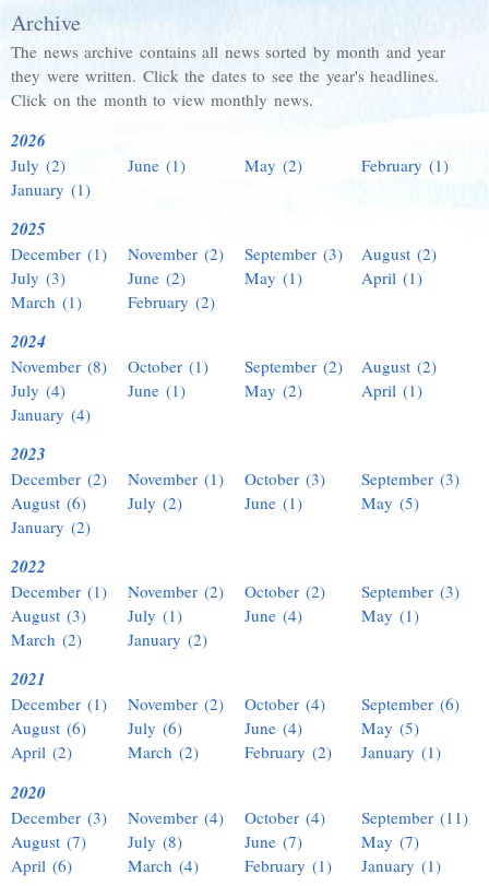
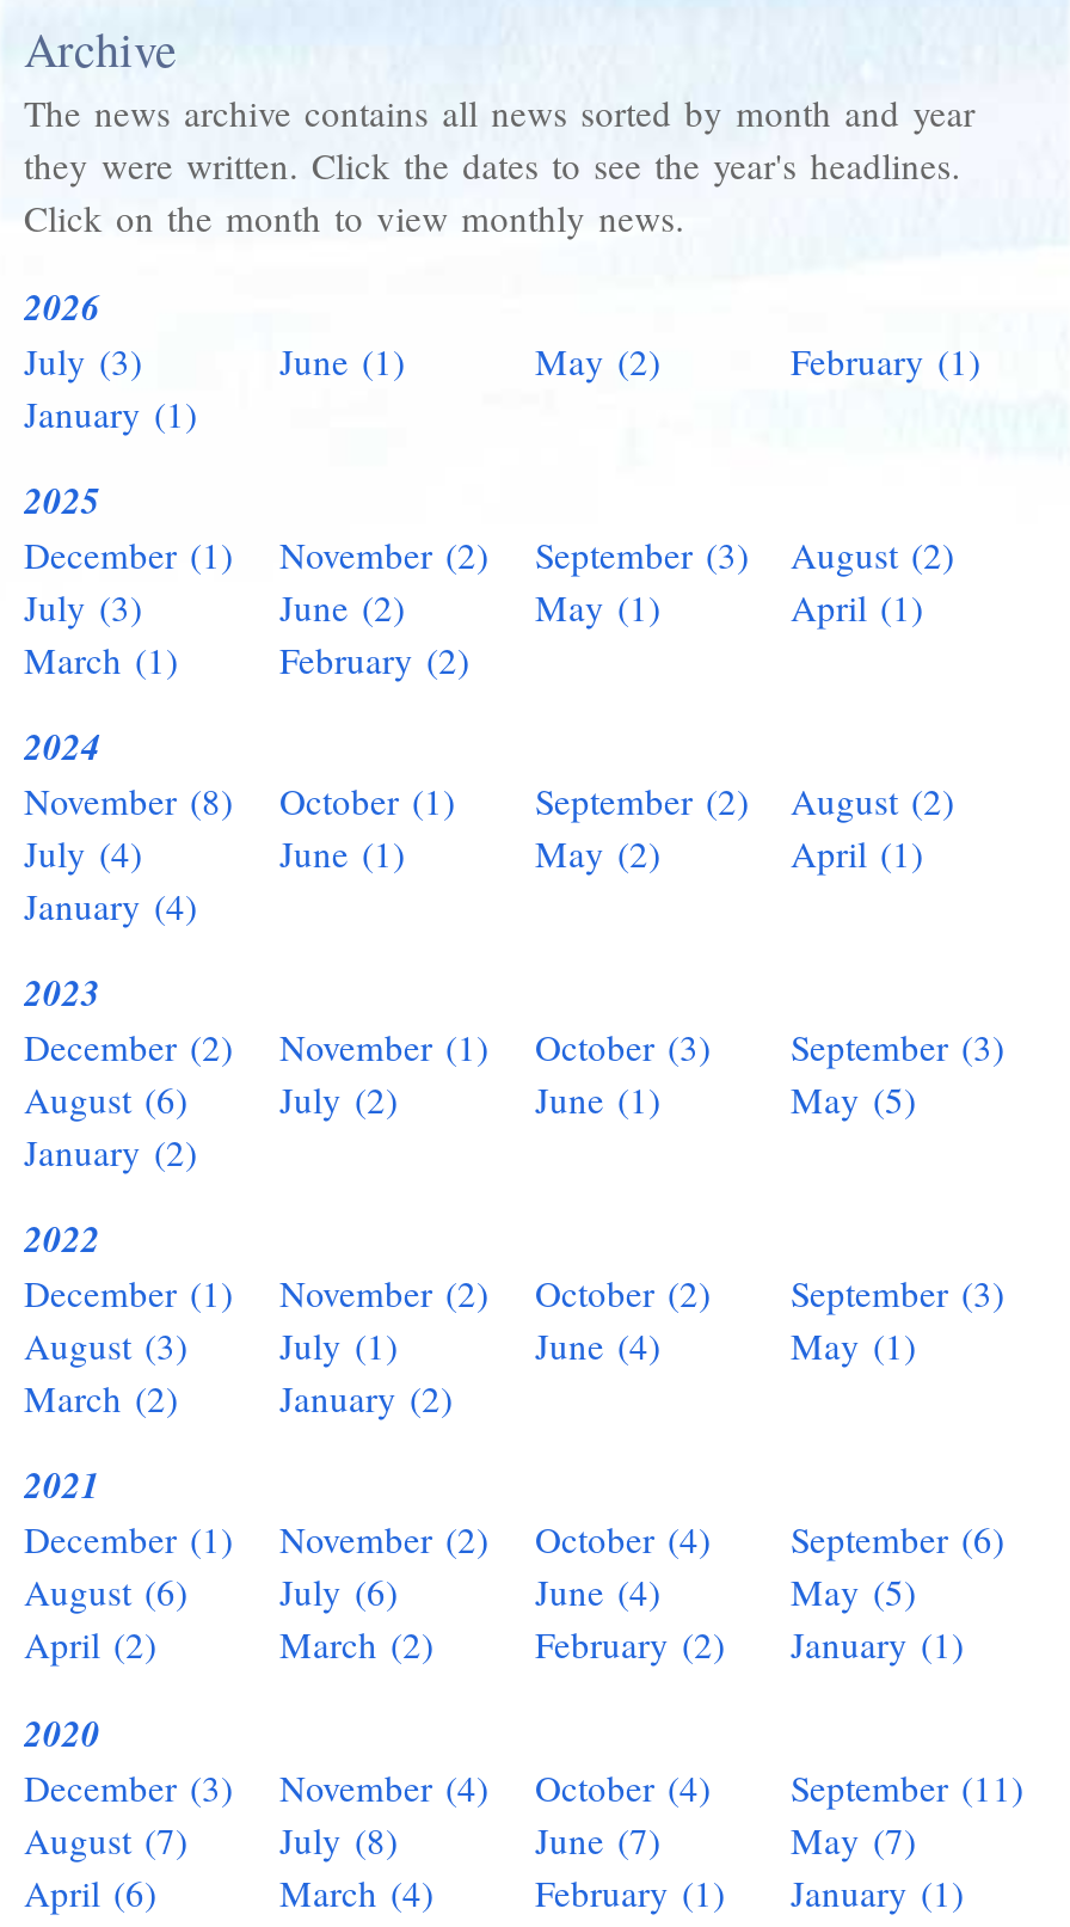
[11,153,65,175] July (2) -> [24,336,142,383] July (3)

